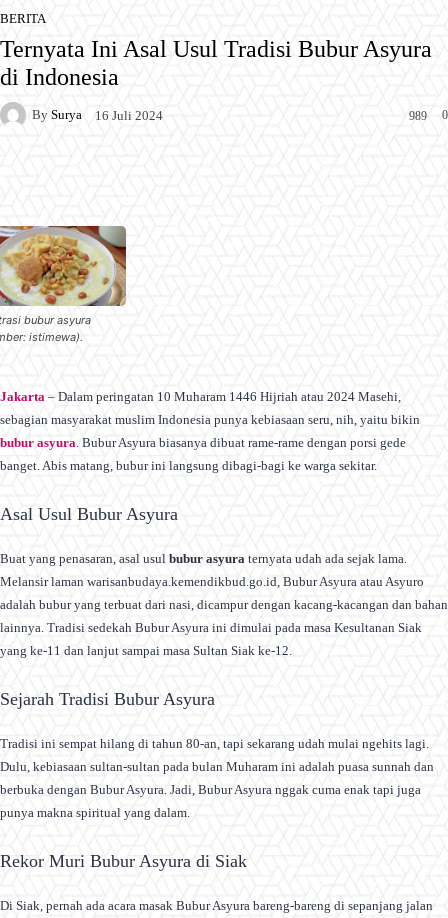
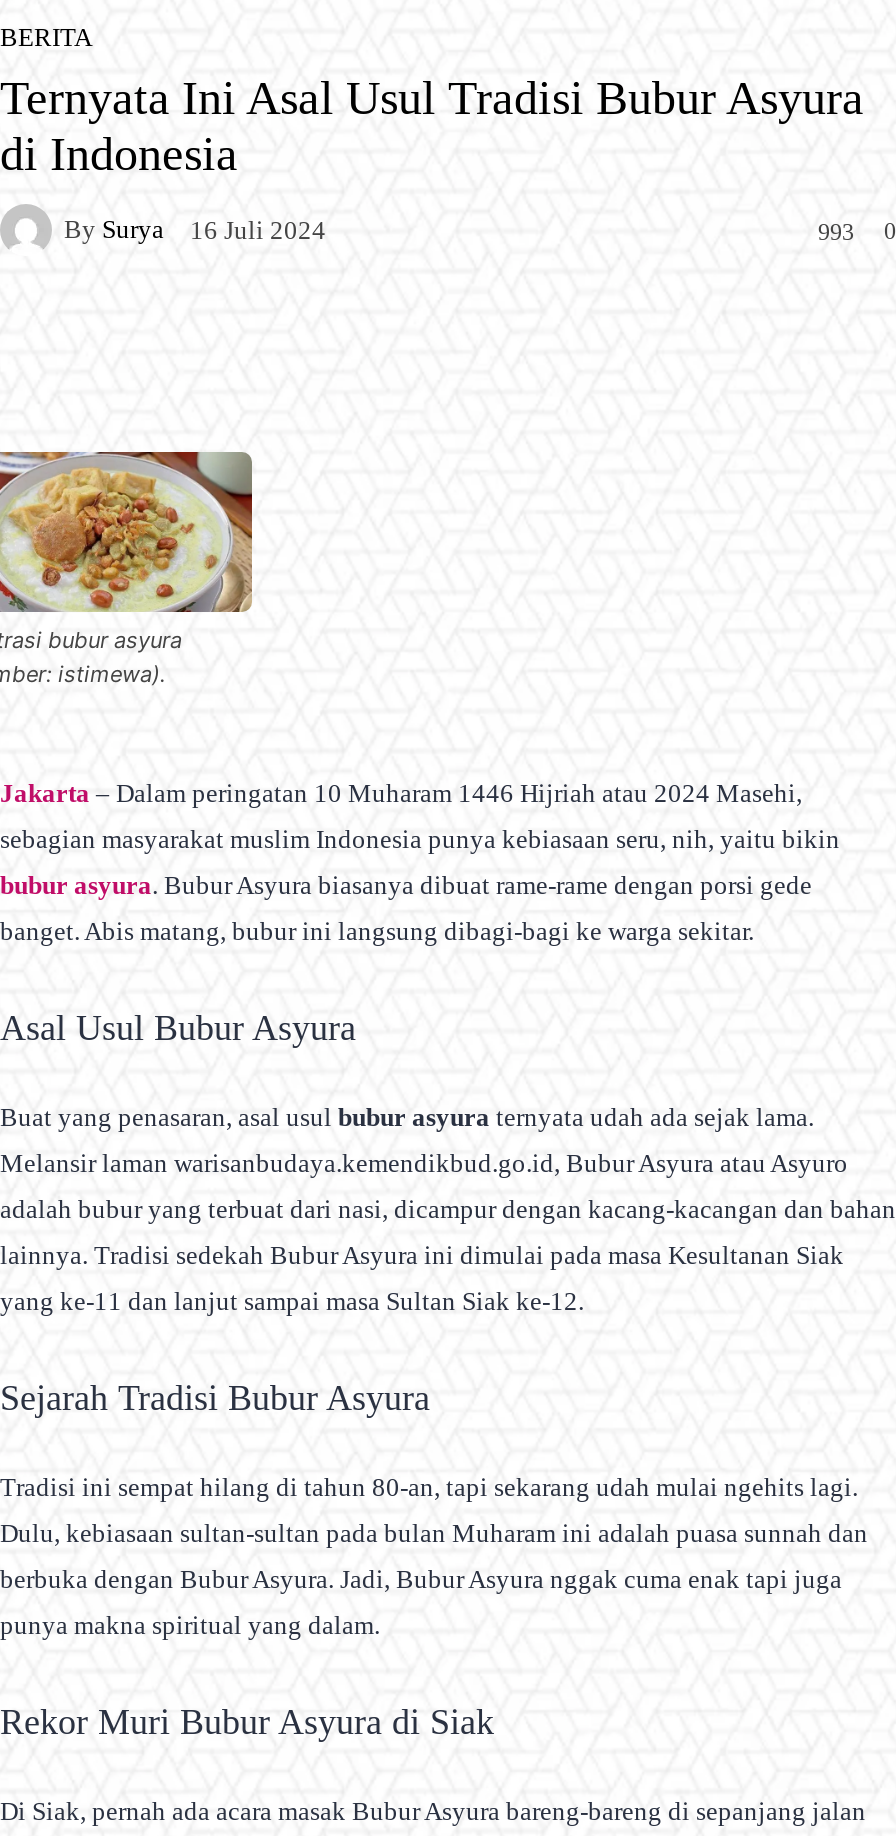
[409,108,448,122] 989 0 -> [818,216,896,245] 993 0

